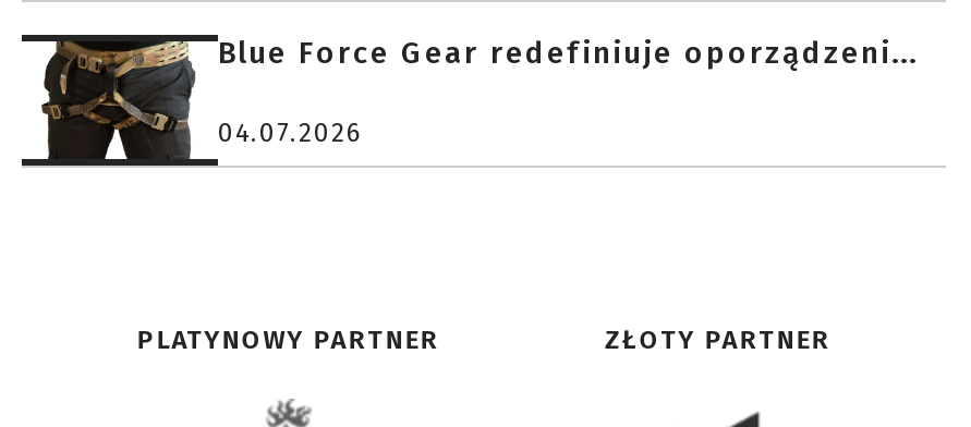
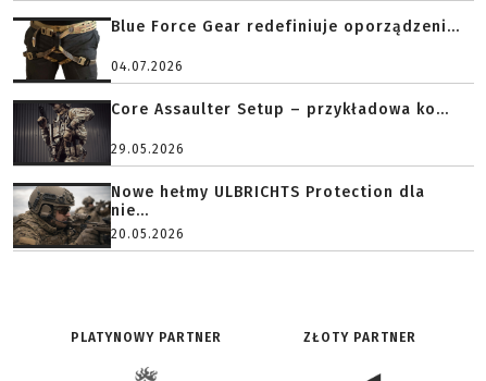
none -> [12,99,449,242] [image] | Core Assaulter Setup – przykładowa ko... | 29.05.2026 | Nowe hełmy ULBRICHTS Protection dla | nie... | 20.05.2026
none -> [12,182,96,249] [image]

